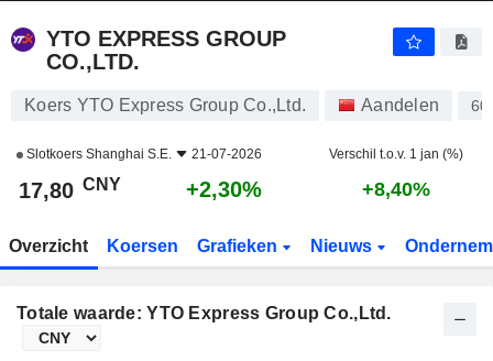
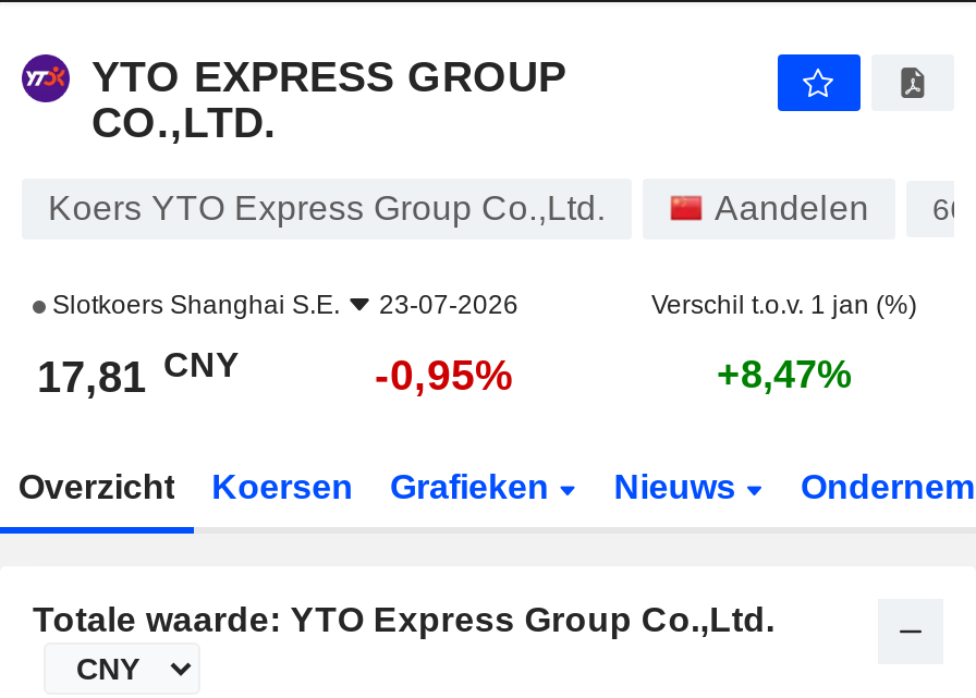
[23,146,262,162] Slotkoers Shanghai S.E. 21-07-2026 -> [46,290,518,320] Slotkoers Shanghai S.E. 23-07-2026
[19,174,121,203] 17,80 CNY -> [37,345,240,401] 17,81 CNY
[186,177,262,201] +2,30% -> [375,351,514,399] -0,95%
[362,178,430,200] +8,40% -> [717,353,852,396] +8,47%

